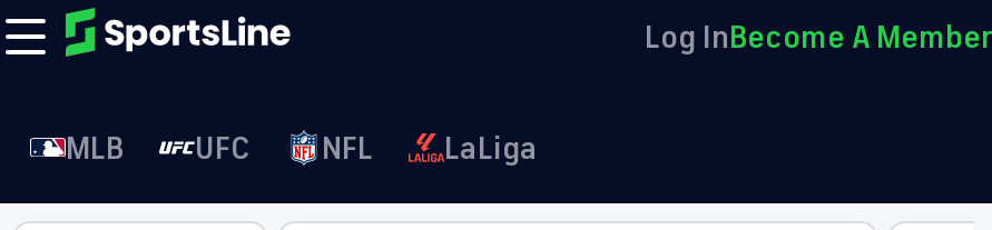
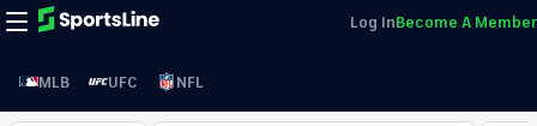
[444,129,538,167] LaLiga -> none

